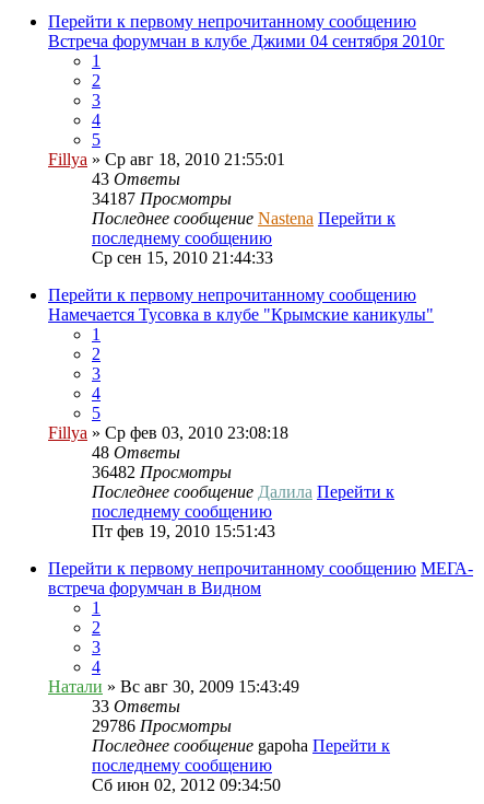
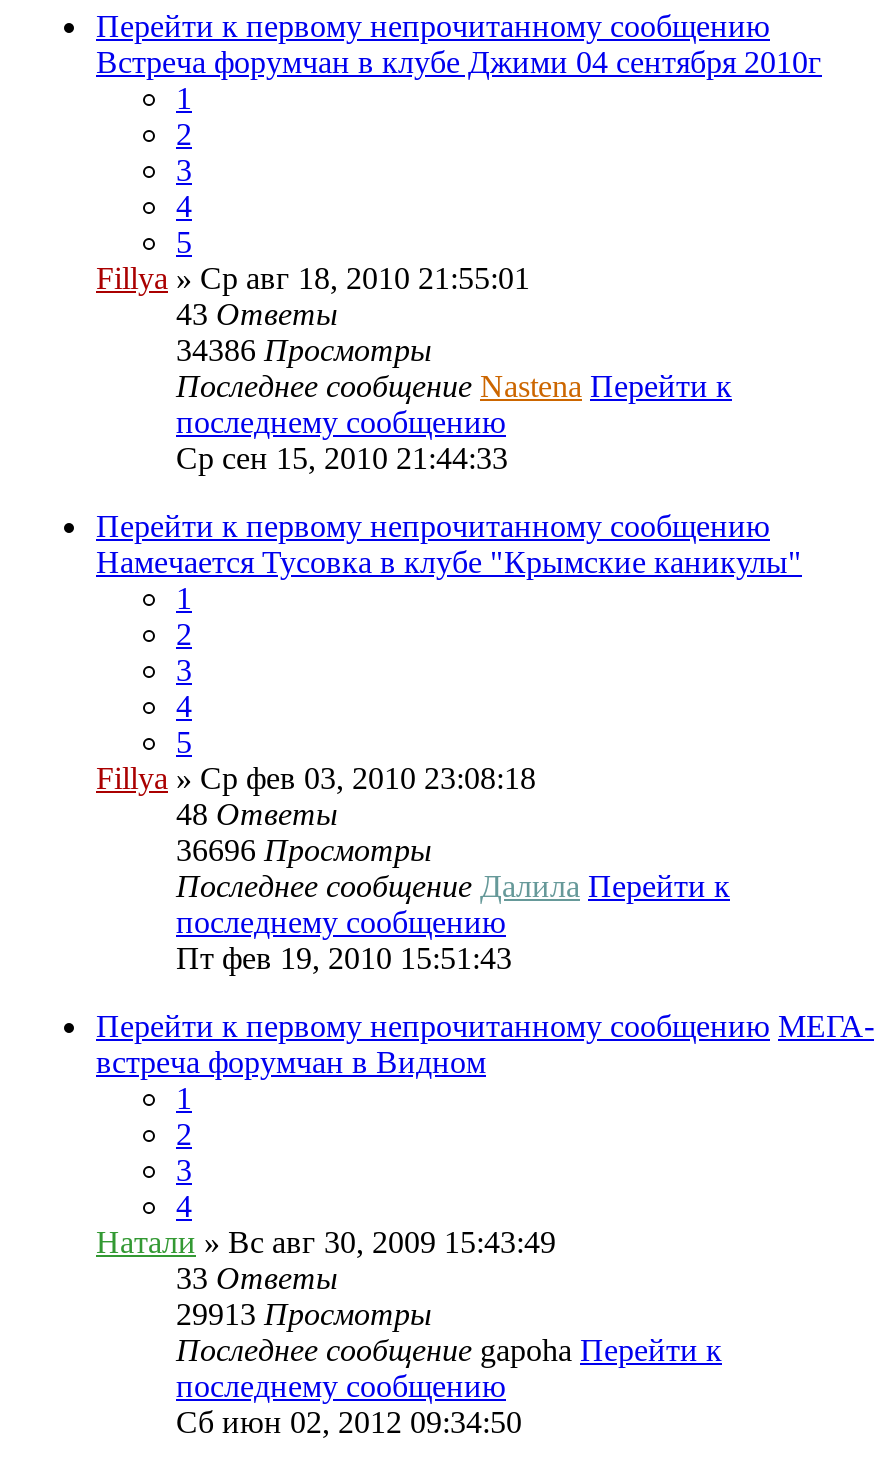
[92,189,232,208] 34187 Просмотры -> [176,333,432,367] 34386 Просмотры
[92,463,232,481] 36482 Просмотры -> [176,833,432,867] 36696 Просмотры
[92,716,232,735] 29786 Просмотры -> [176,1297,432,1331] 29913 Просмотры

